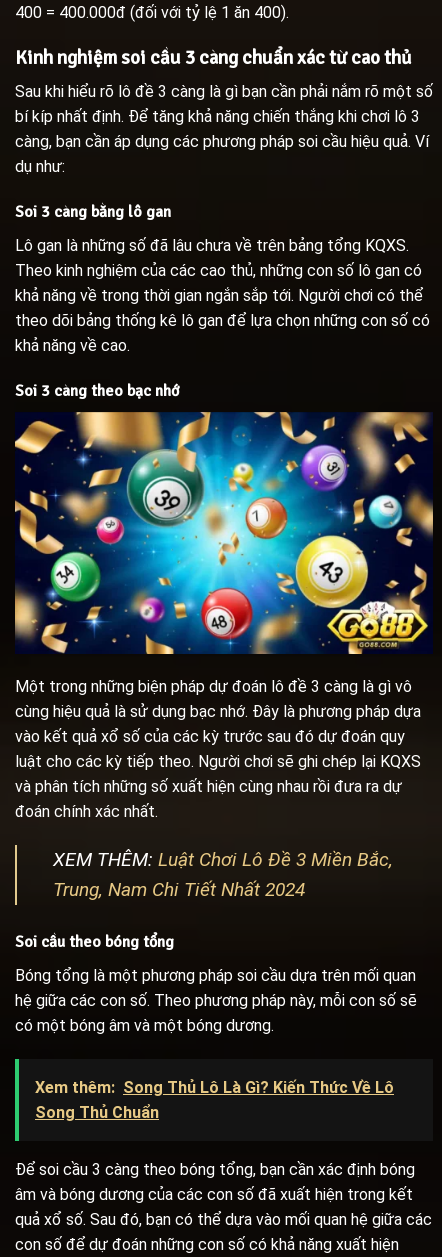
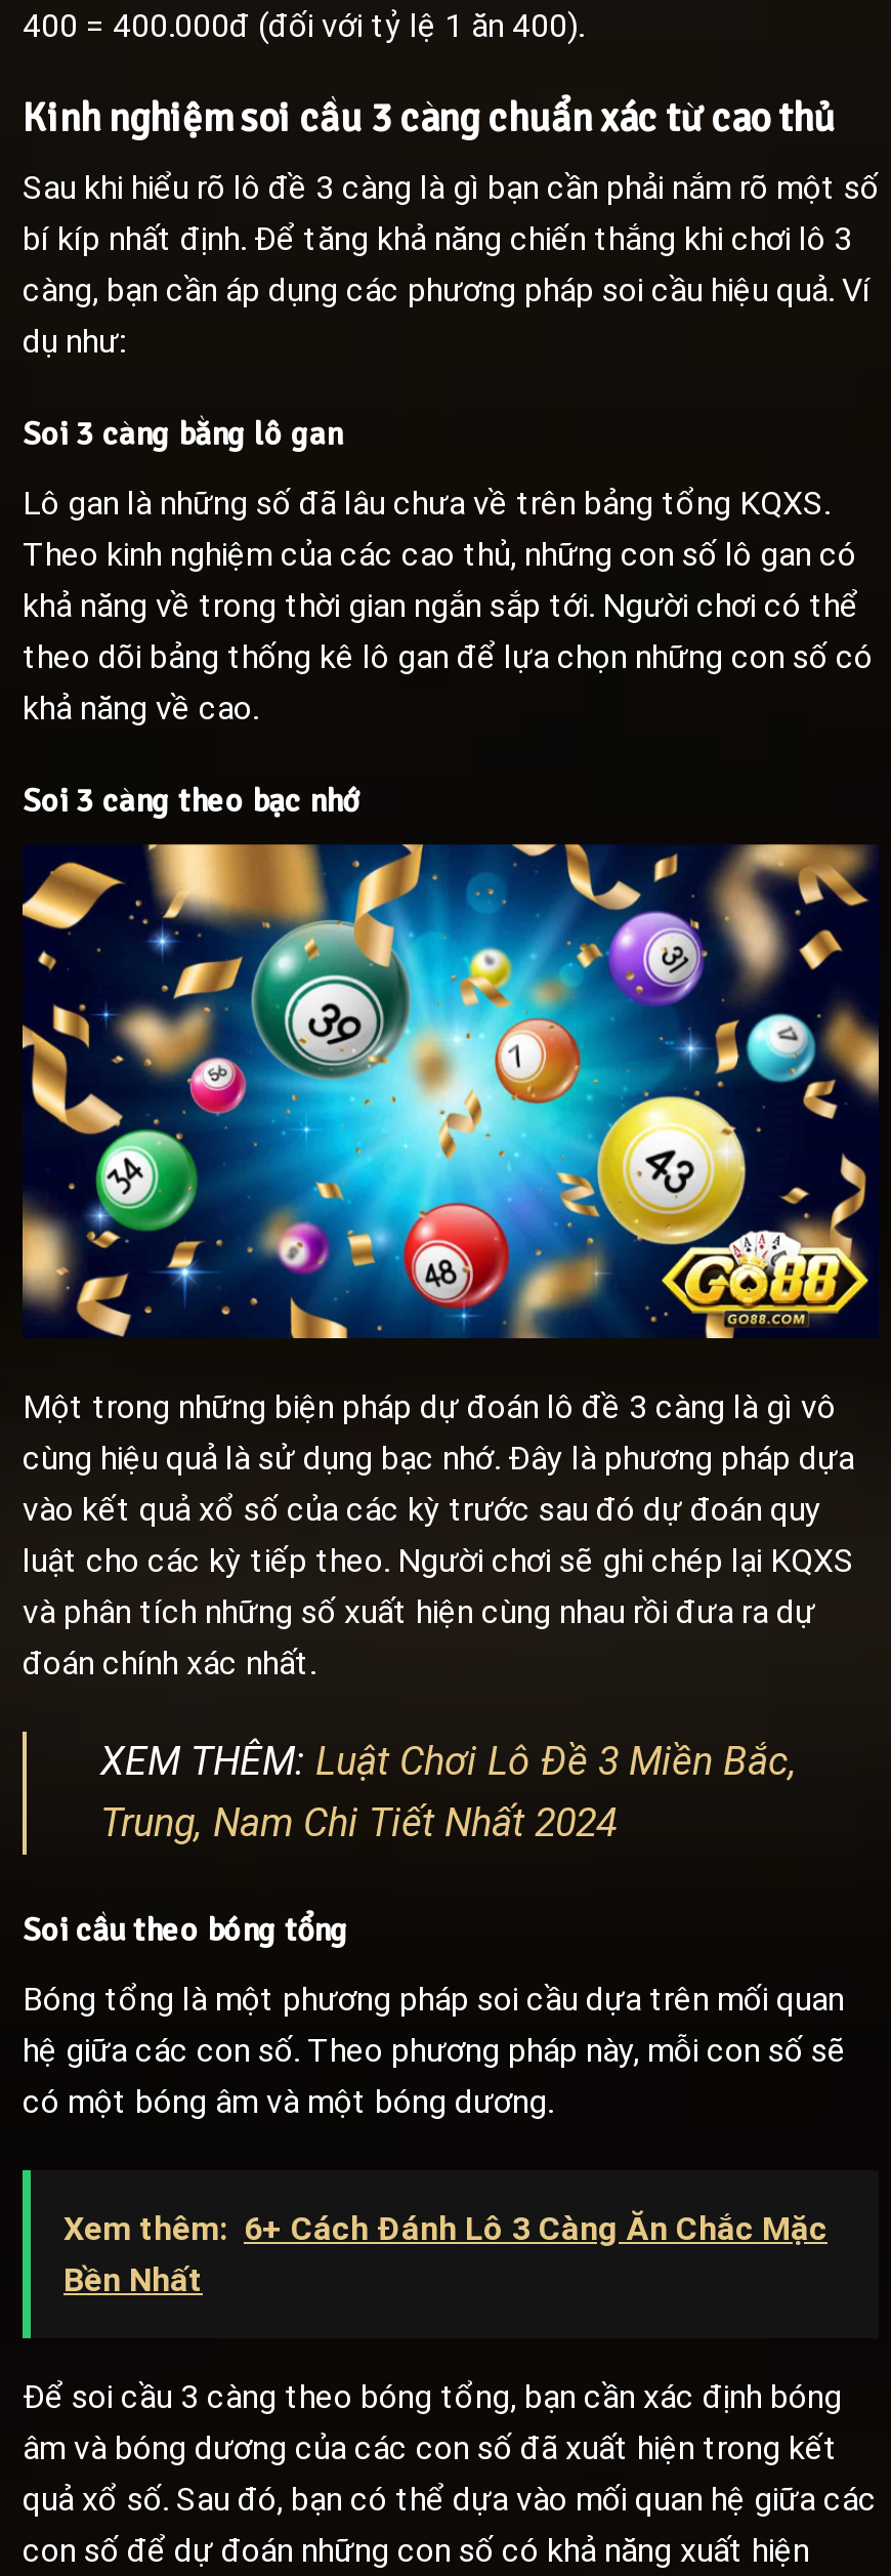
[35,1078,394,1122] Xem thêm: Song Thủ Lô Là Gì? Kiến Thức Về Lô | Song Thủ Chuẩn -> [63,2208,828,2299] Xem thêm: 6+ Cách Đánh Lô 3 Càng Ăn Chắc Mặc | Bền Nhất

